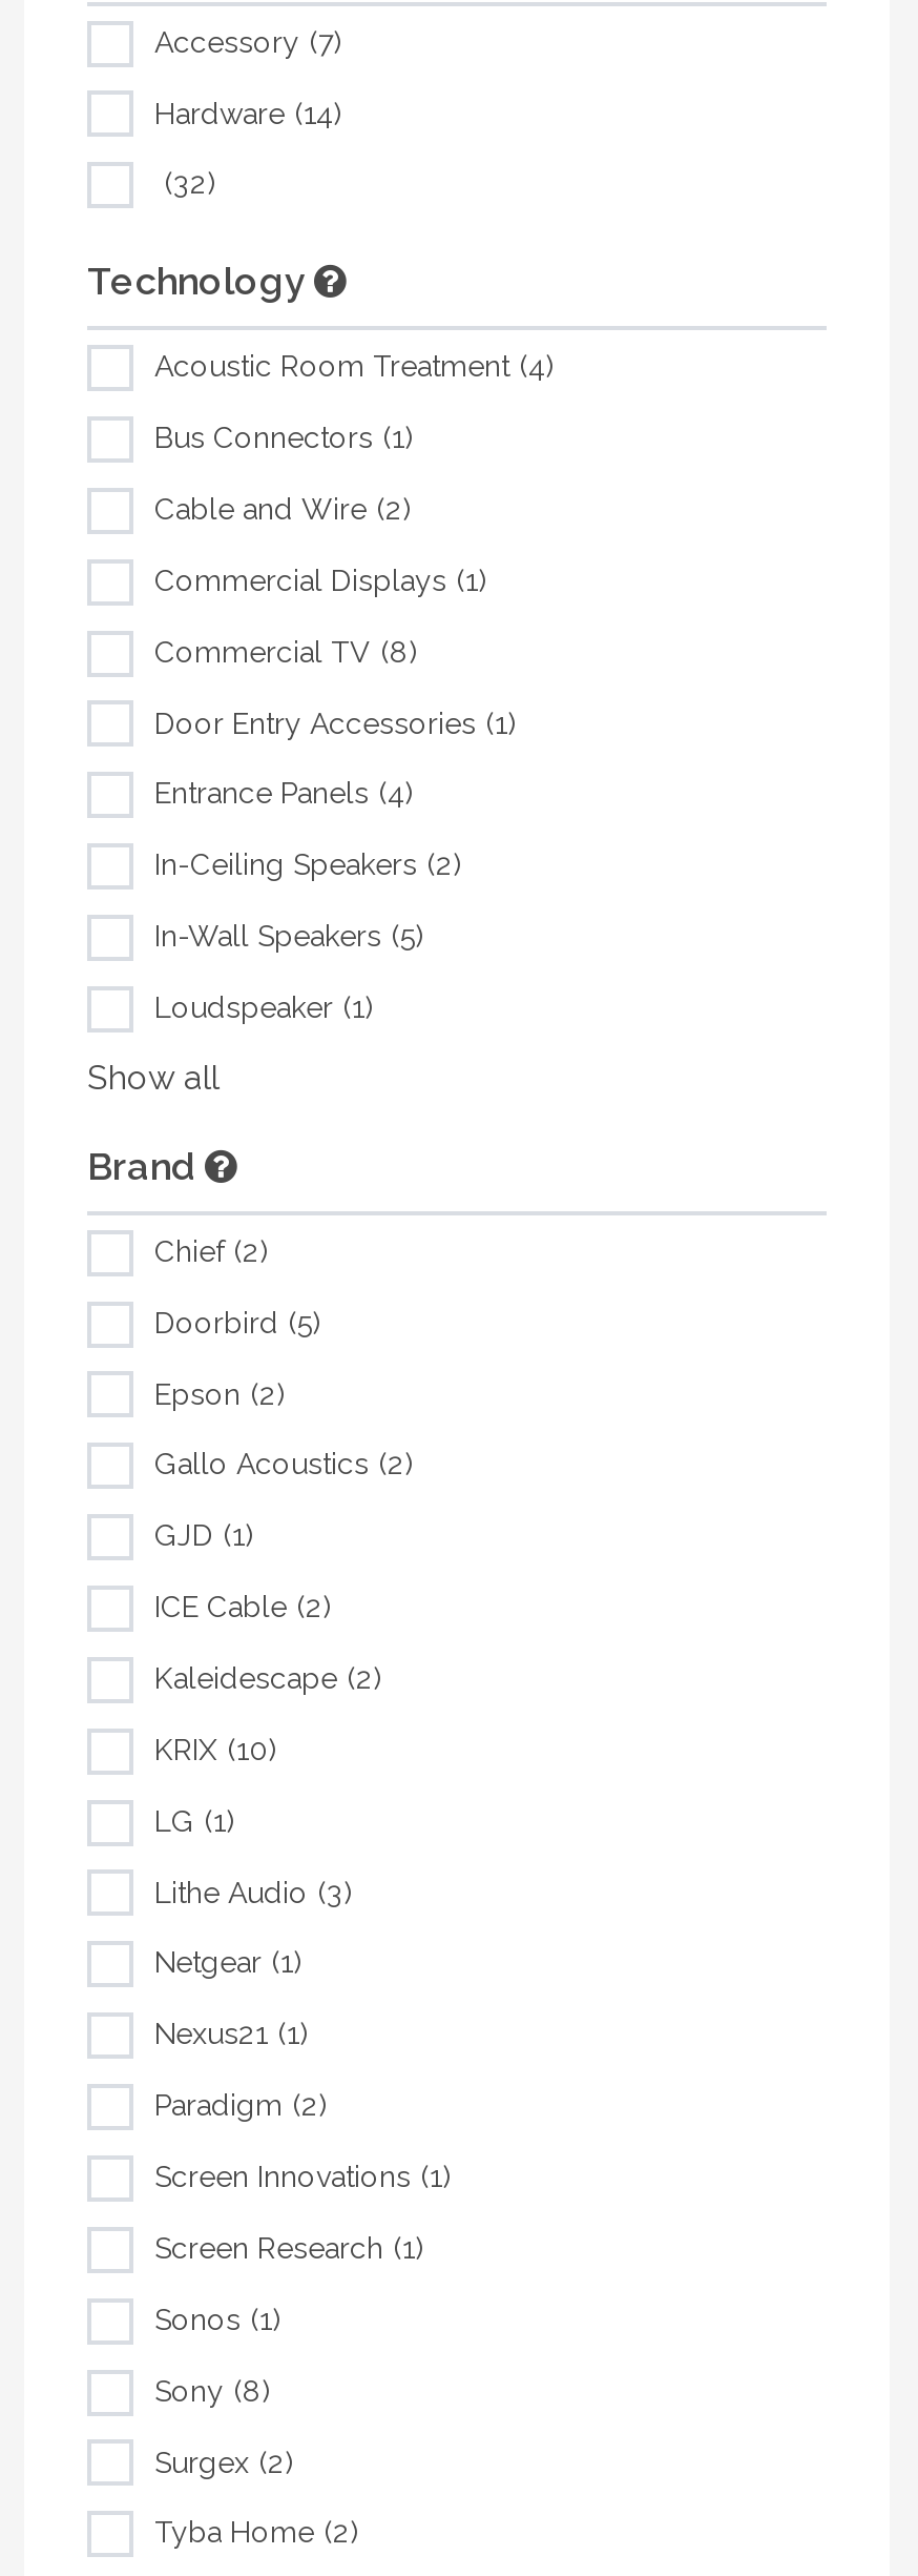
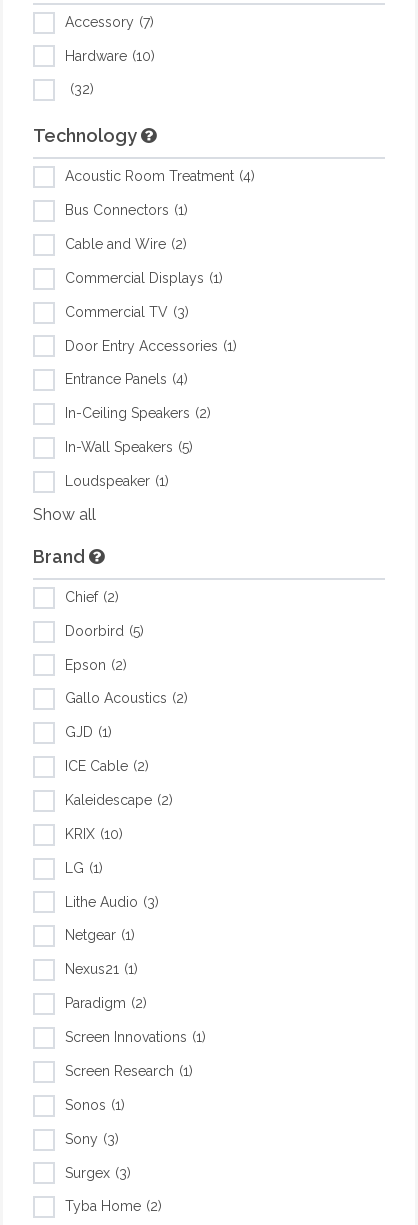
[154,96,333,130] Hardware 14 -> [65,48,151,64] Hardware 10
[154,634,409,668] Commercial TV 8 -> [65,304,185,320] Commercial TV 3
[154,2373,262,2407] Sony 8 -> [65,1131,115,1147] Sony 3
[154,2445,285,2478] Surgex 2 -> [65,1164,127,1180] Surgex 3

